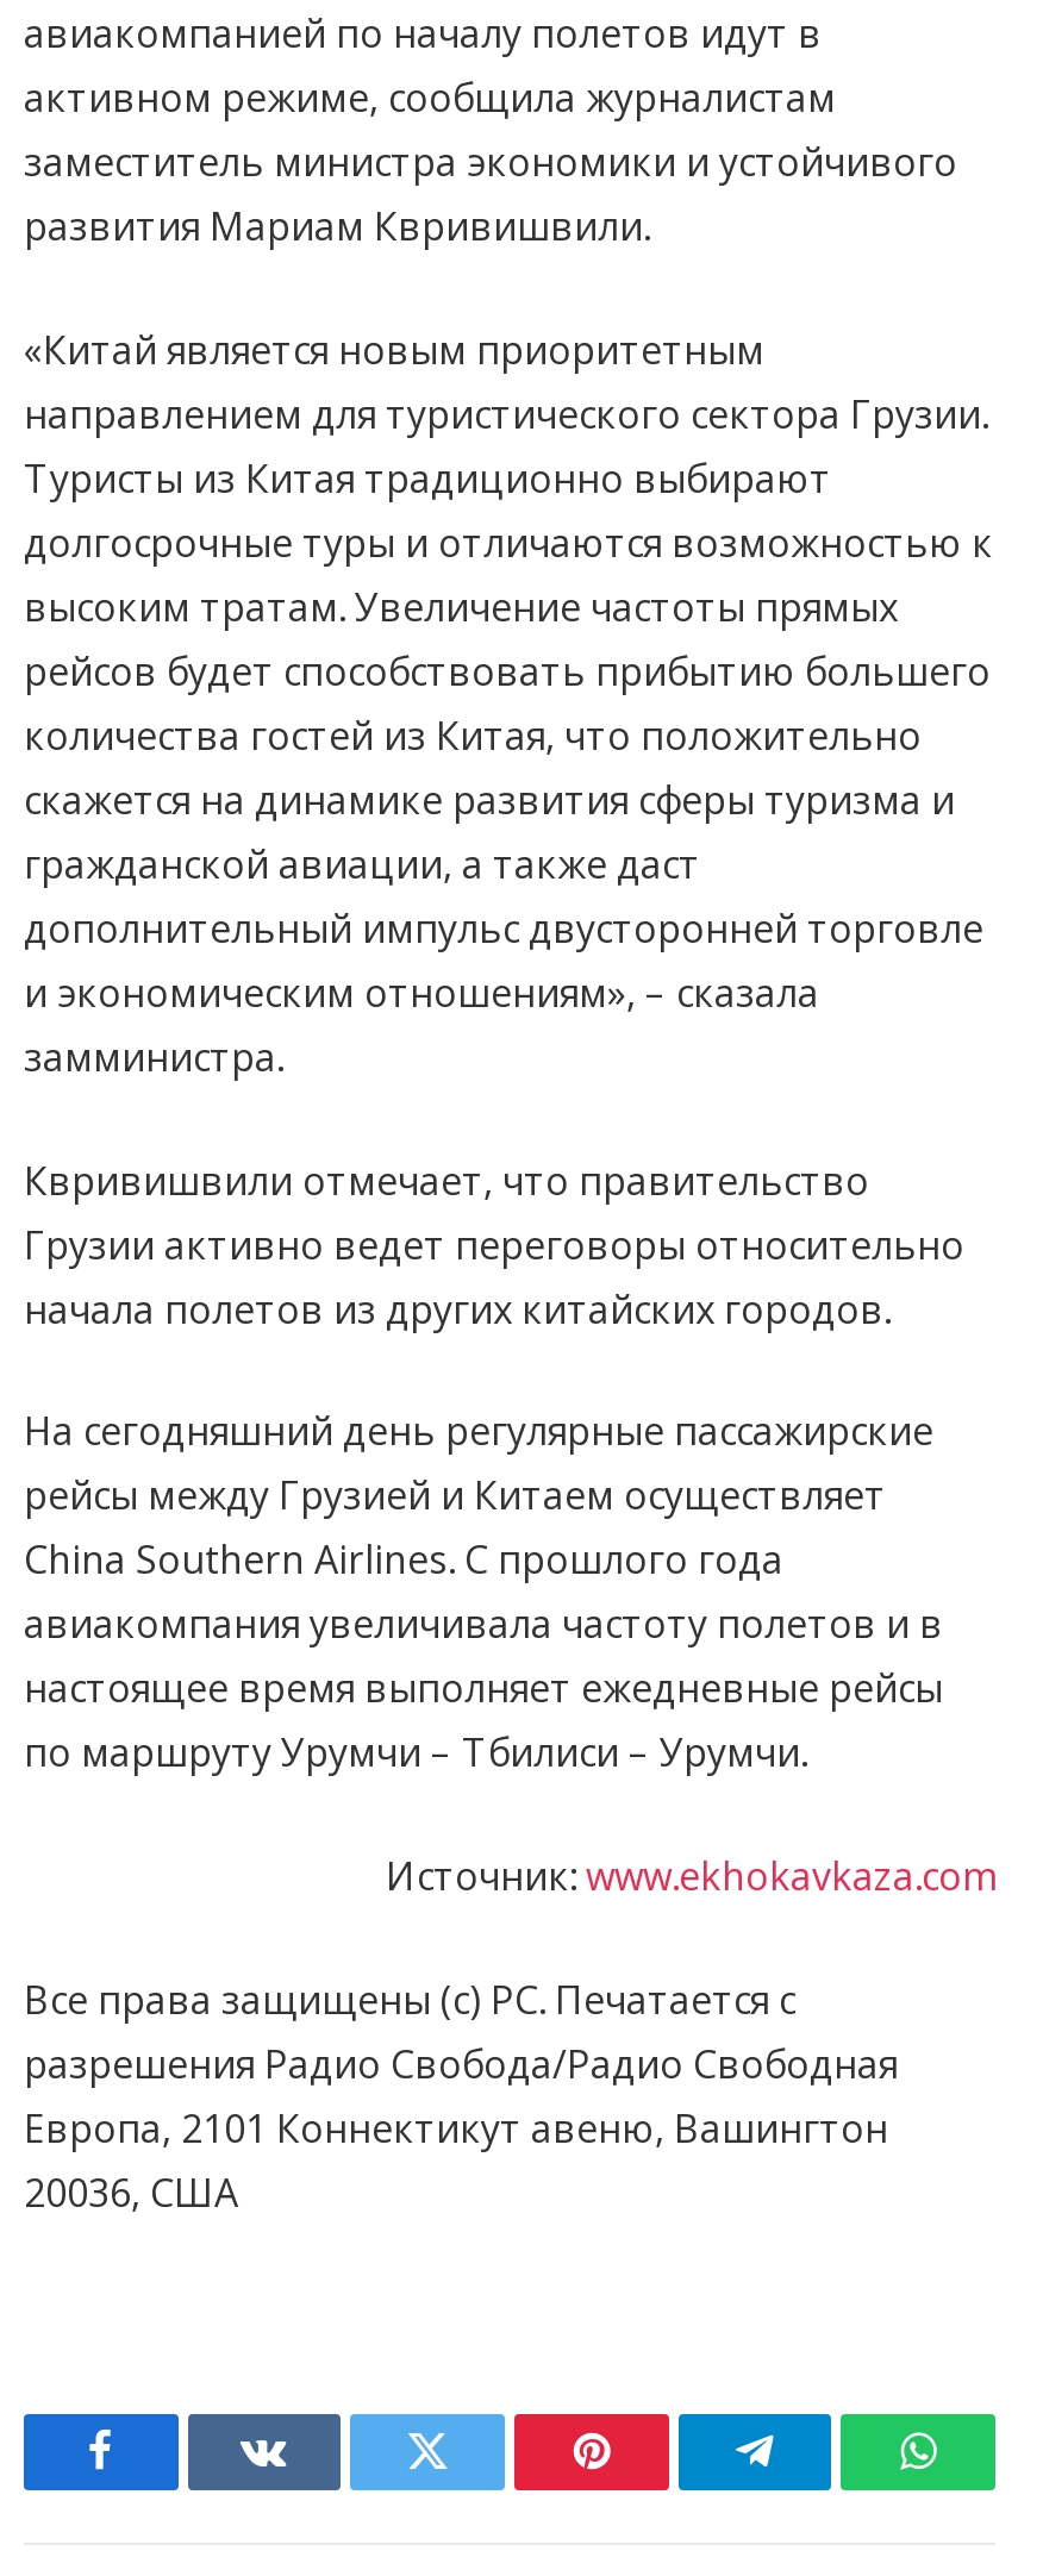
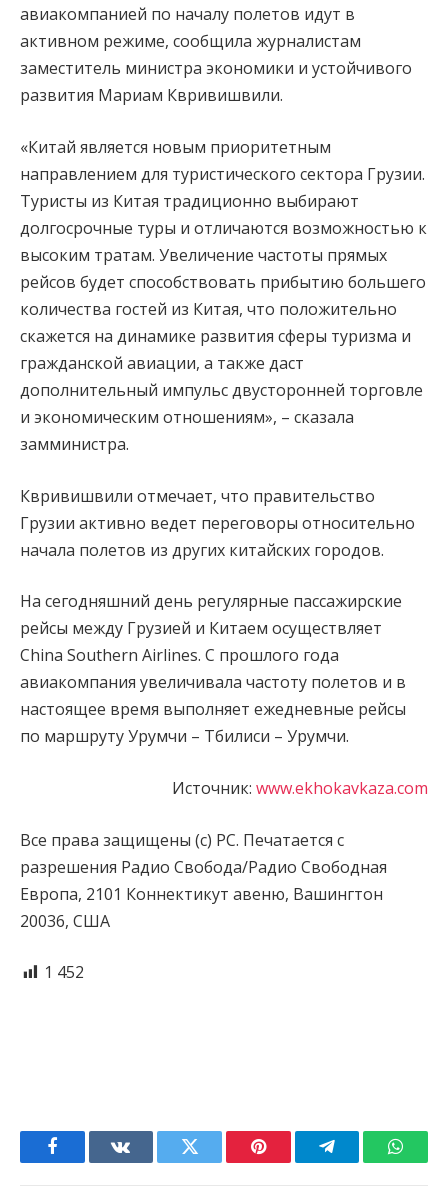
none -> [44,961,84,983] 1 452

